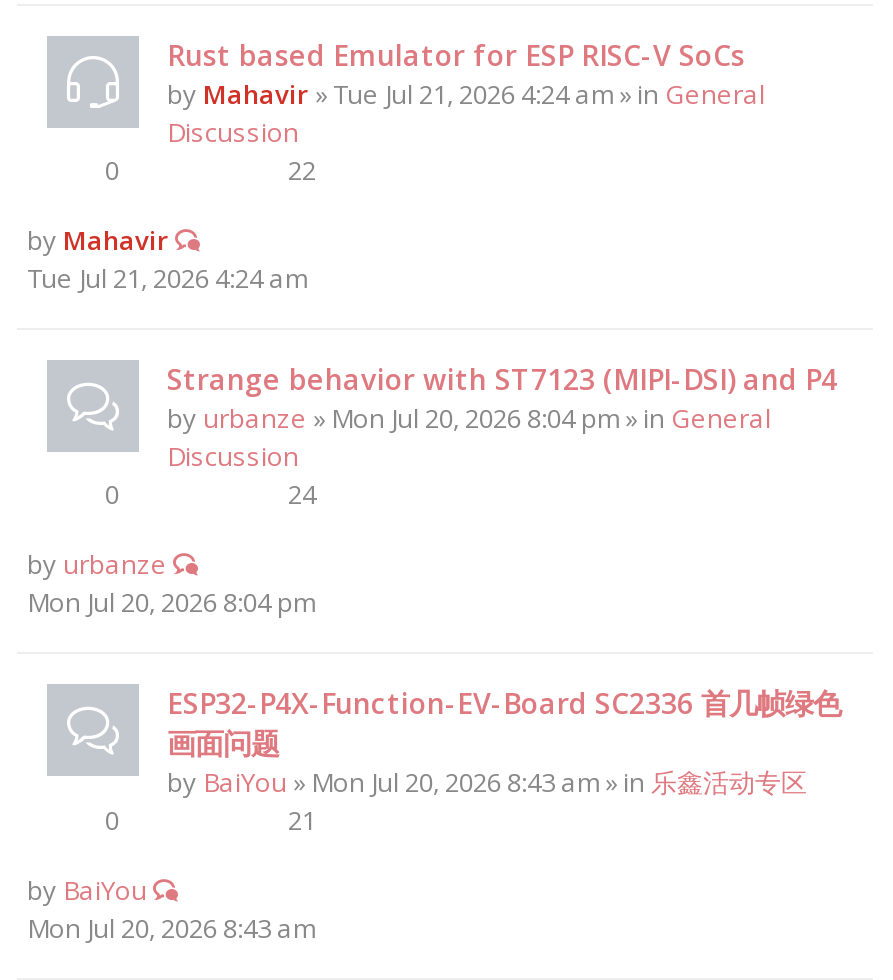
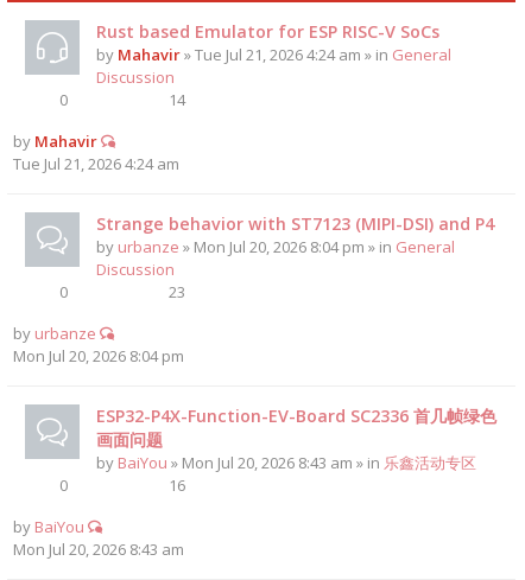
[288,152,316,188] 22 -> [168,89,185,110] 14
[288,476,316,512] 24 -> [168,281,185,302] 23
[288,802,316,838] 21 -> [168,474,185,496] 16

